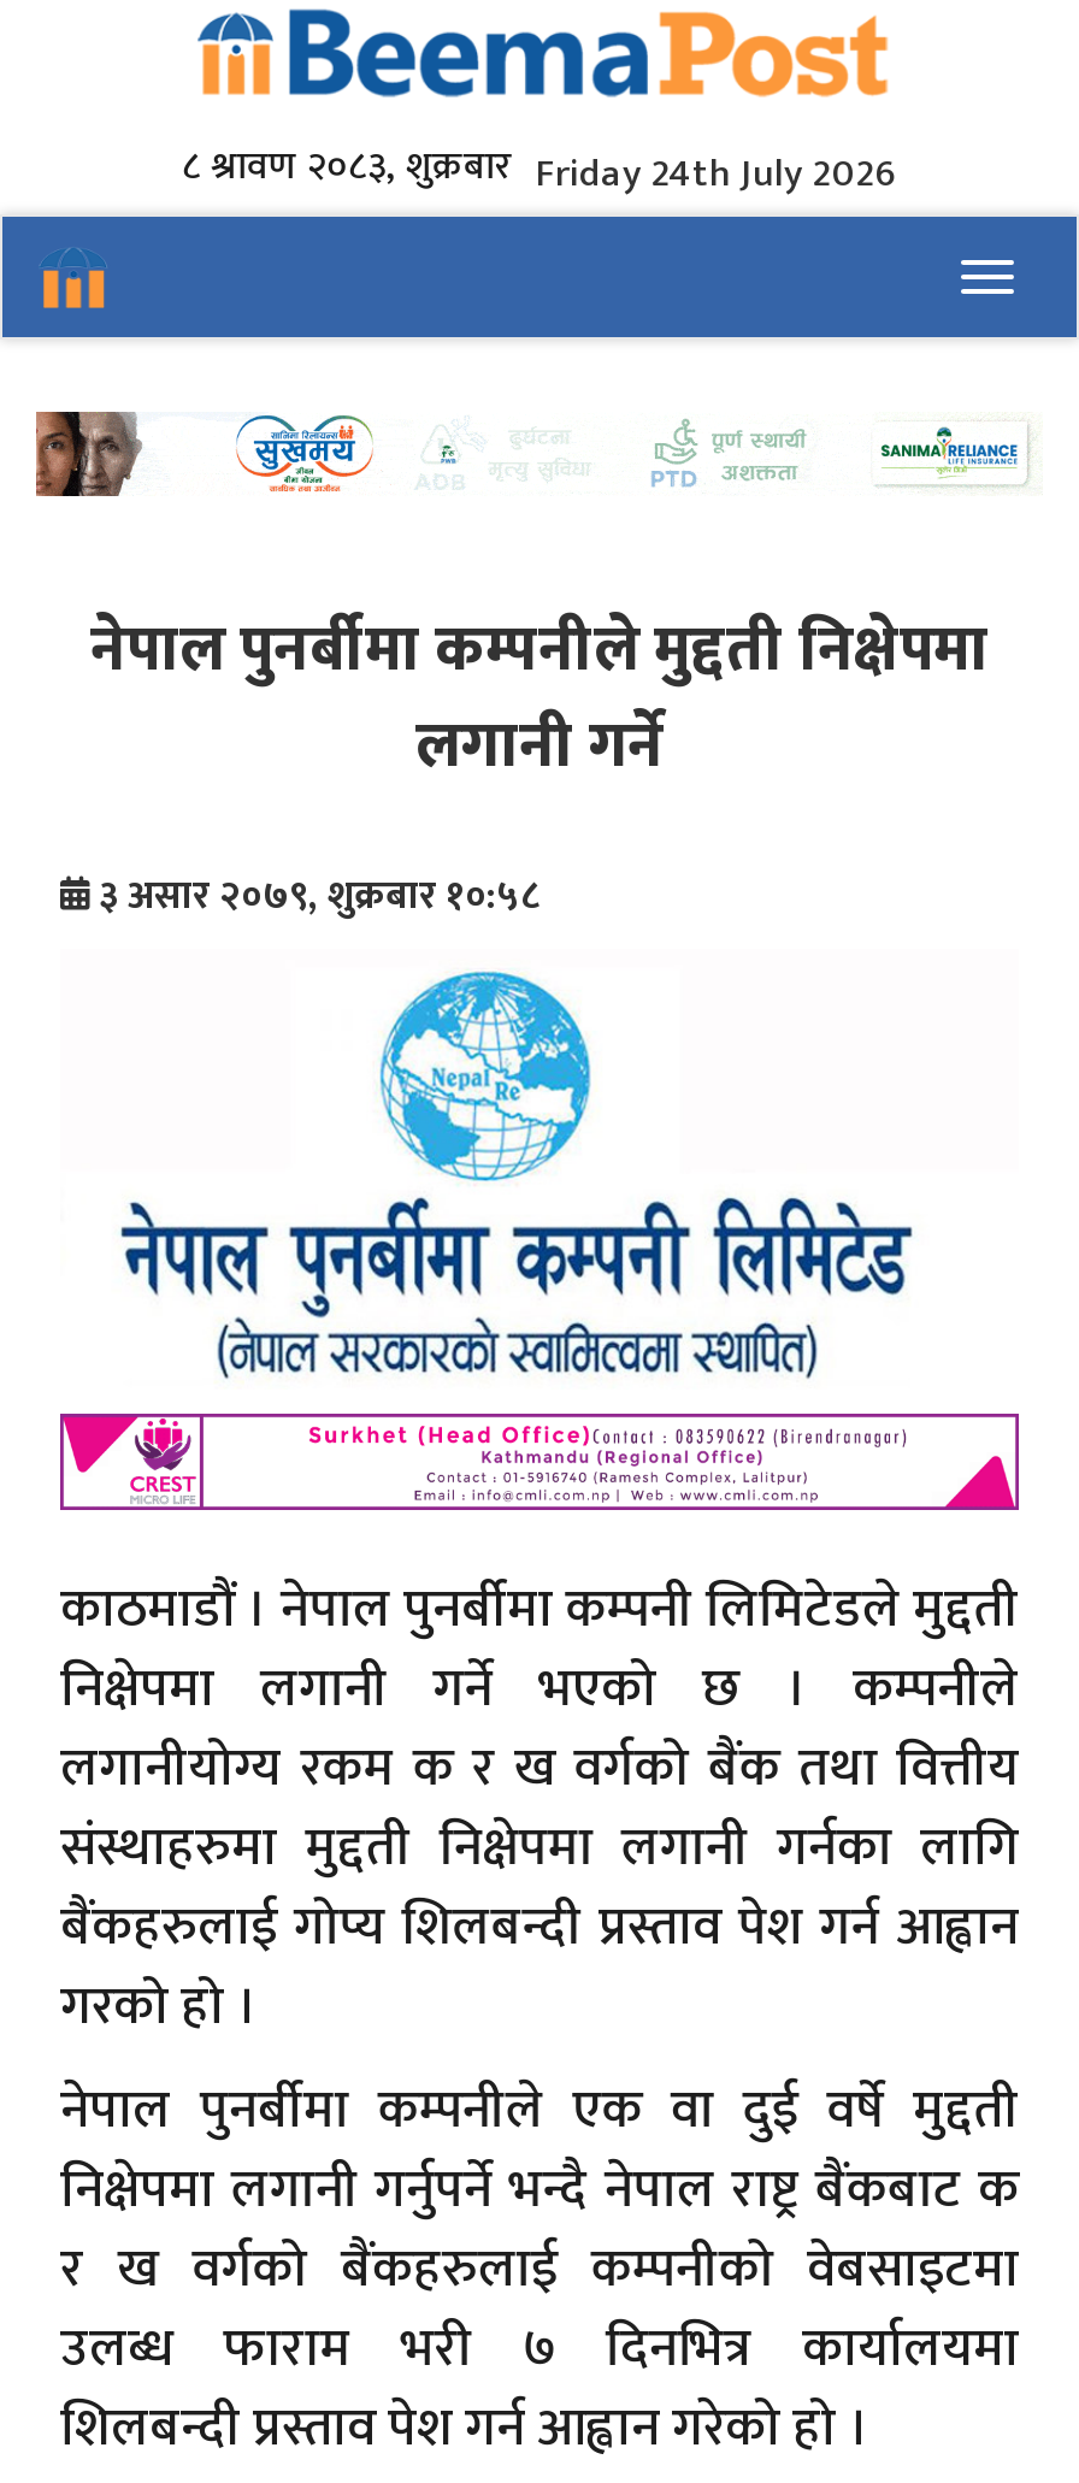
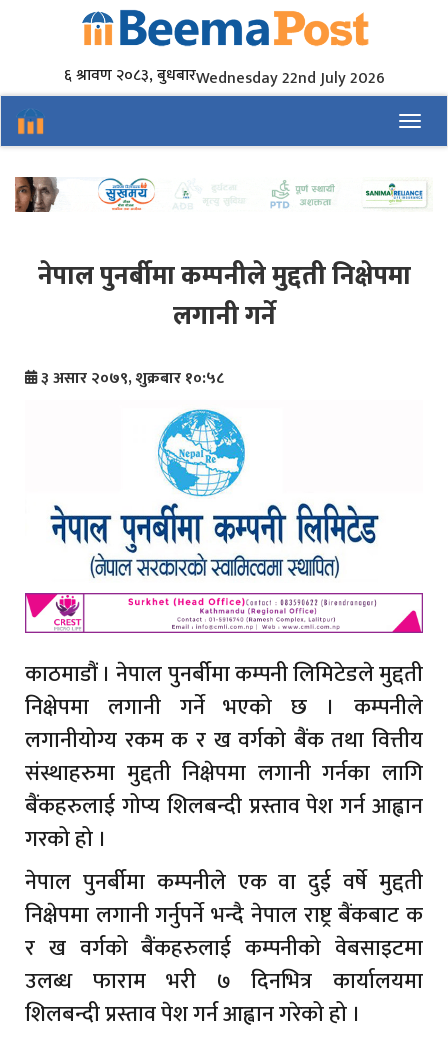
[182,134,897,207] ८ श्रावण २०८३, शुक्रबार Friday 24th July 2026 -> [63,61,384,92] ६ श्रावण २०८३, बुधबारWednesday 22nd July 2026

